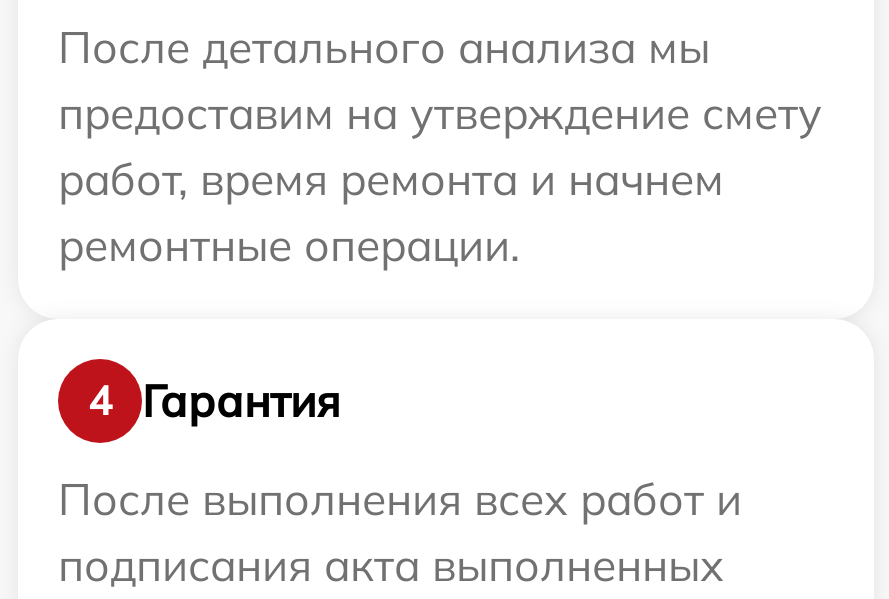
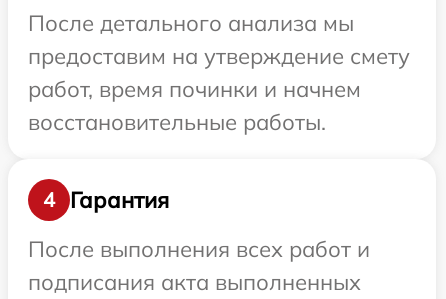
[58,151,724,273] работ, время ремонта и начнем | ремонтные операции. -> [28,75,361,136] работ, время починки и начнем | восстановительные работы.

